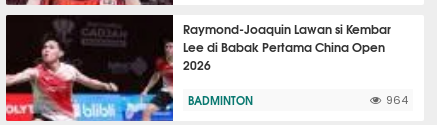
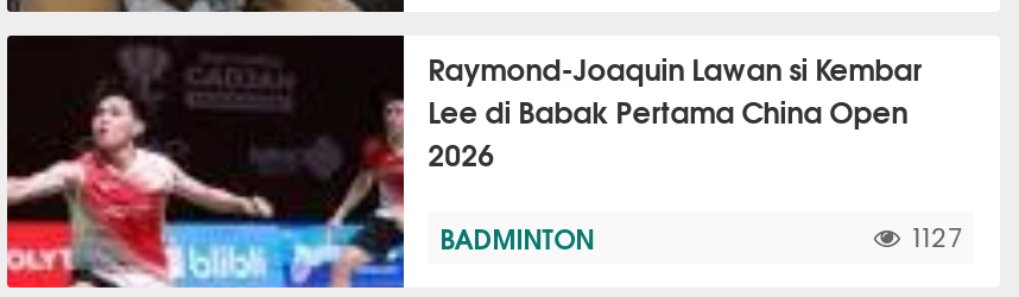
[386,95,408,106] 964 -> [912,226,962,252] 1127

